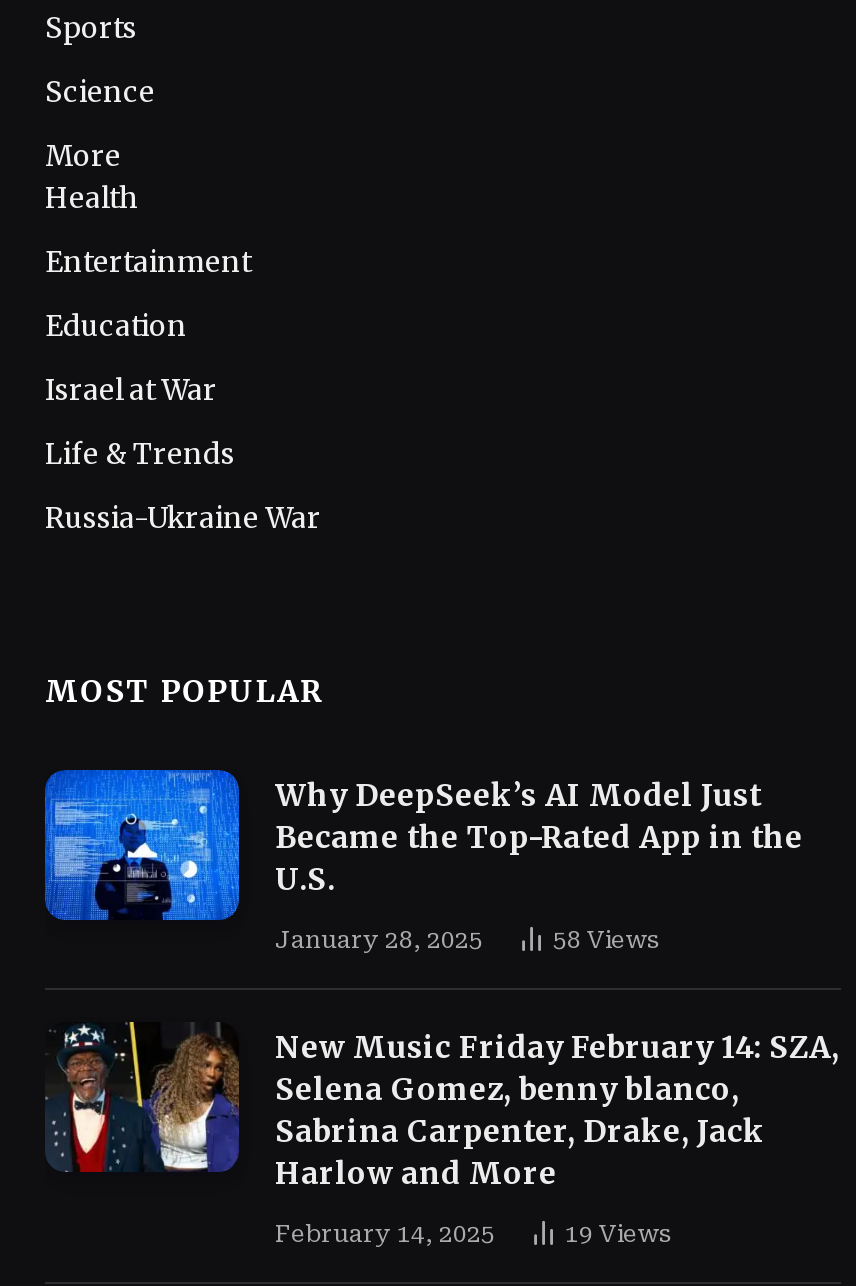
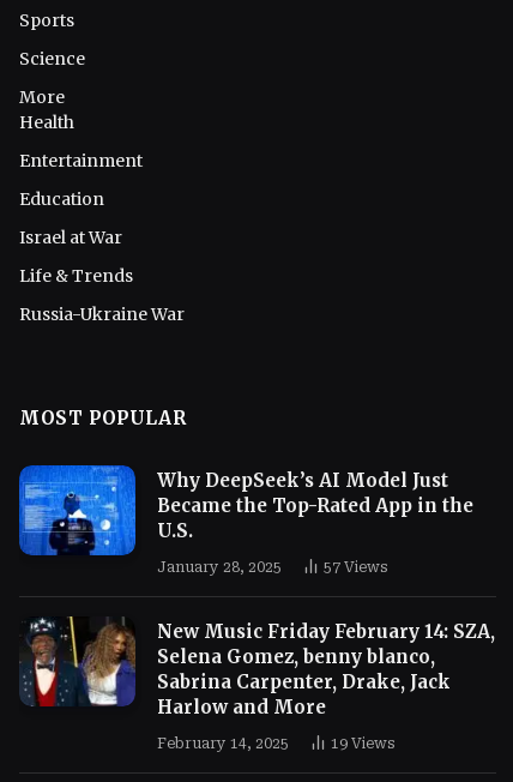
[553,926,661,954] 58 Views -> [324,559,388,576] 57 Views

